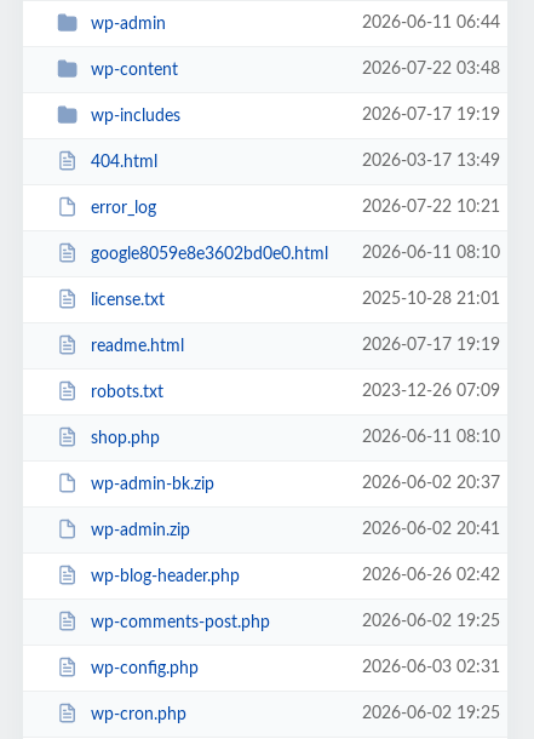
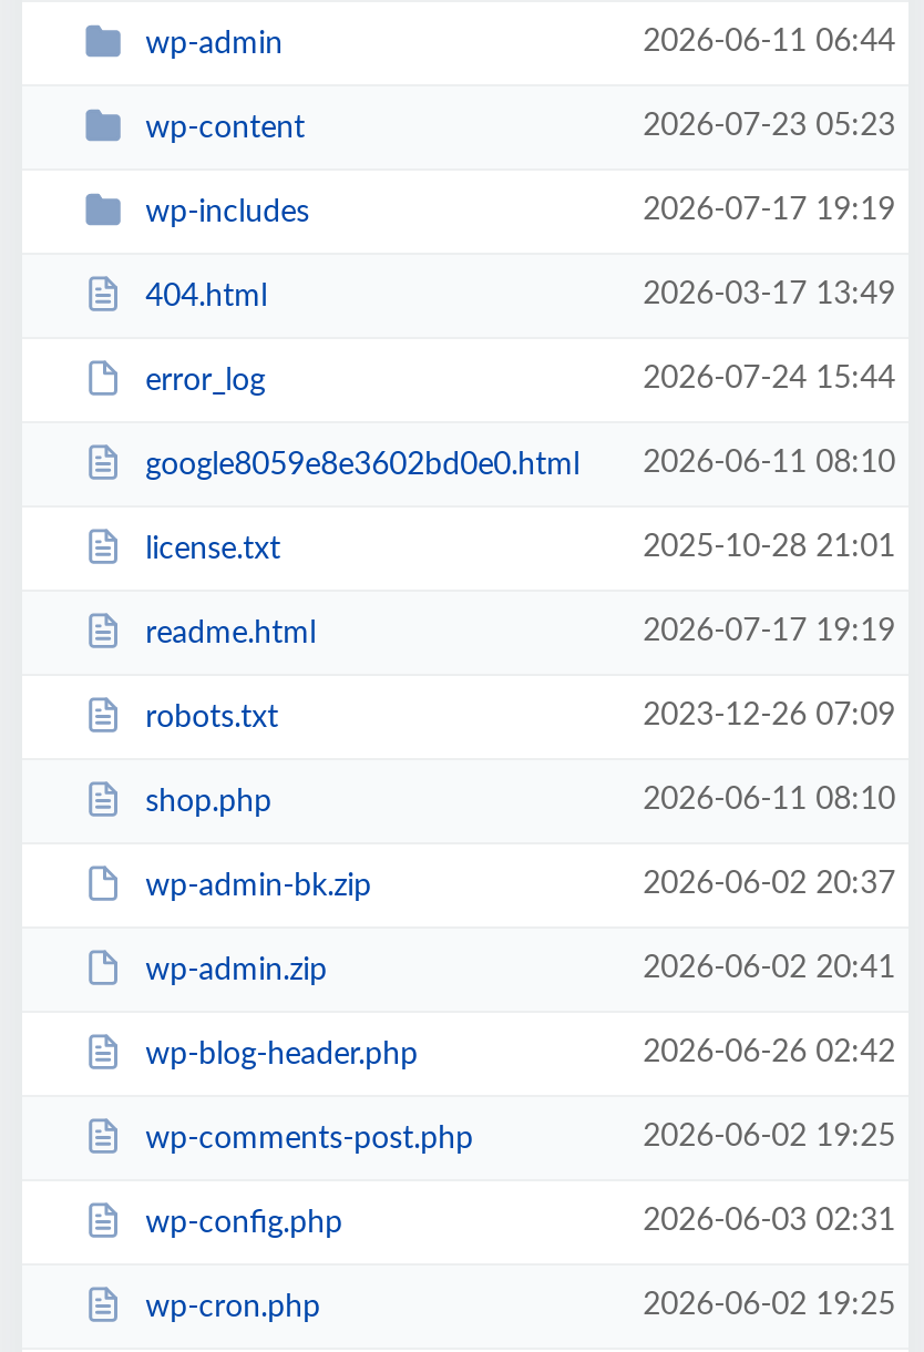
[362,61,500,78] 2026-07-22 03:48 -> [643,111,895,142] 2026-07-23 05:23
[362,199,500,216] 2026-07-22 10:21 -> [643,363,895,395] 2026-07-24 15:44

